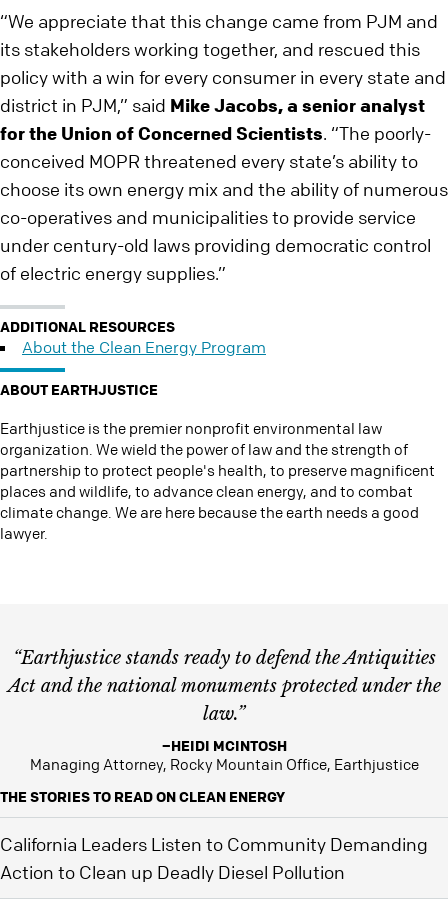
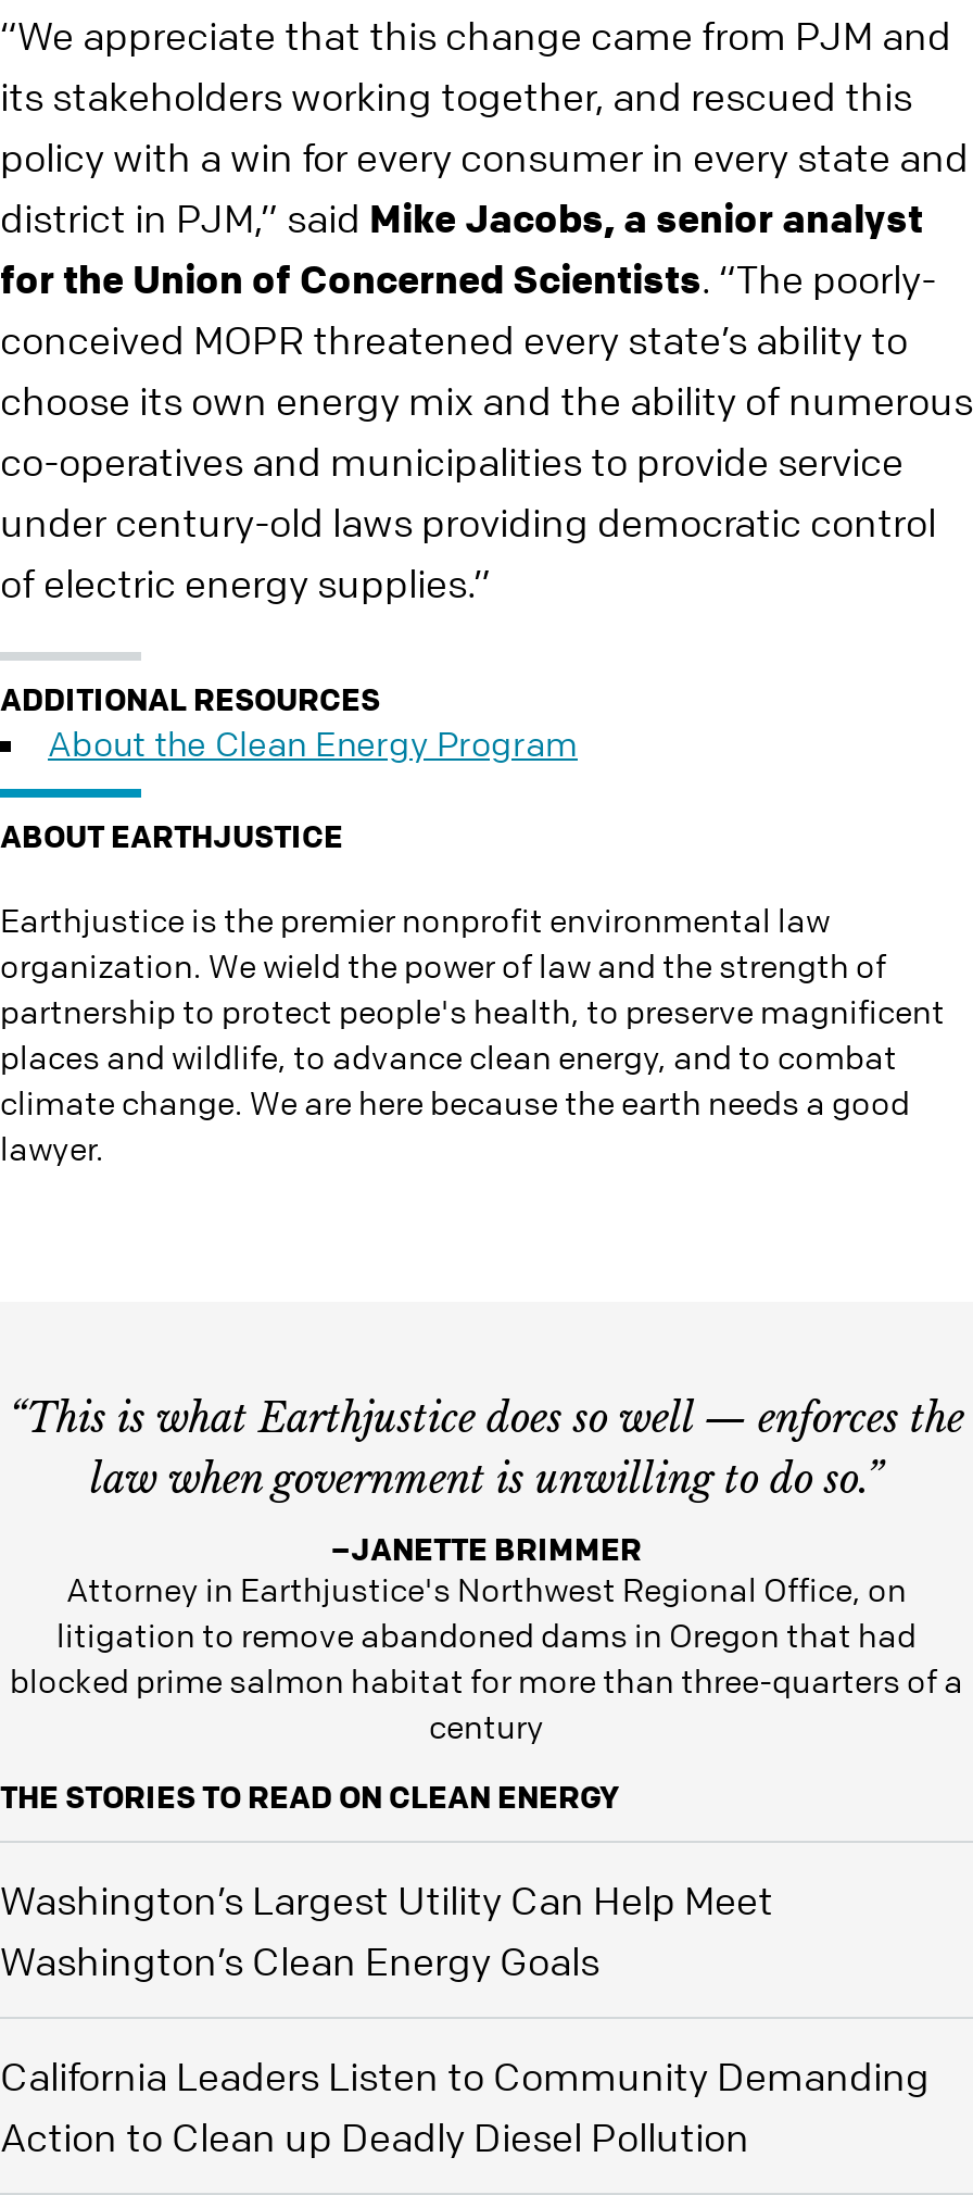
[7,647,440,725] “Earthjustice stands ready to defend the Antiquities | Act and the national monuments protected under the | law.” -> [9,1395,964,1504] “This is what Earthjustice does so well — enforces the | law when government is unwilling to do so.”
[29,736,418,774] –HEIDI MCINTOSH | Managing Attorney, Rocky Mountain Office, Earthjustice -> [10,1528,963,1747] –JANETTE BRIMMER | Attorney in Earthjustice's Northwest Regional Office, on | litigation to remove abandoned dams in Oregon that had | blocked prime salmon habitat for more than three-quarters of a | century
none -> [0,1876,773,1984] Washington’s Largest Utility Can Help Meet | Washington’s Clean Energy Goals

